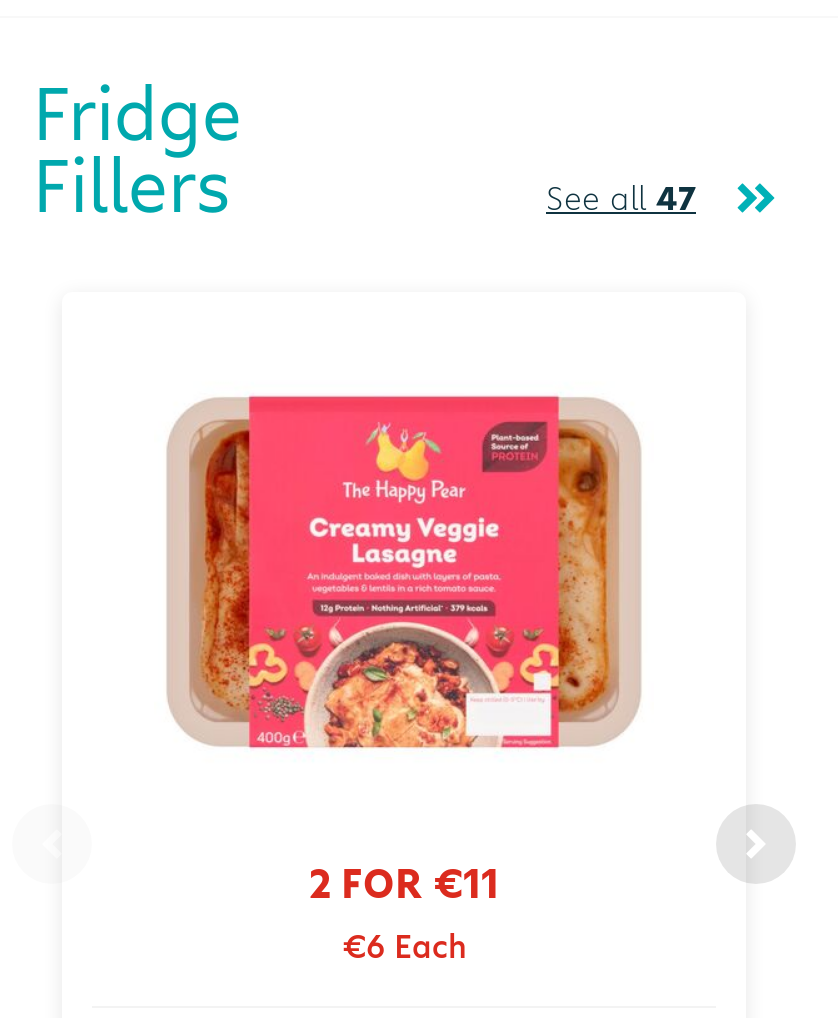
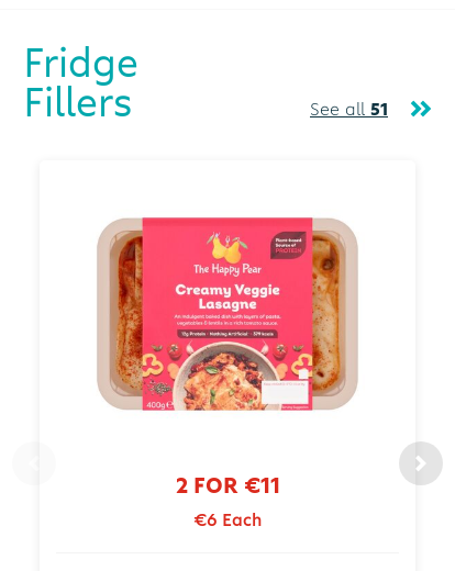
[546,176,696,220] See all 47 -> [310,97,388,121] See all 51

